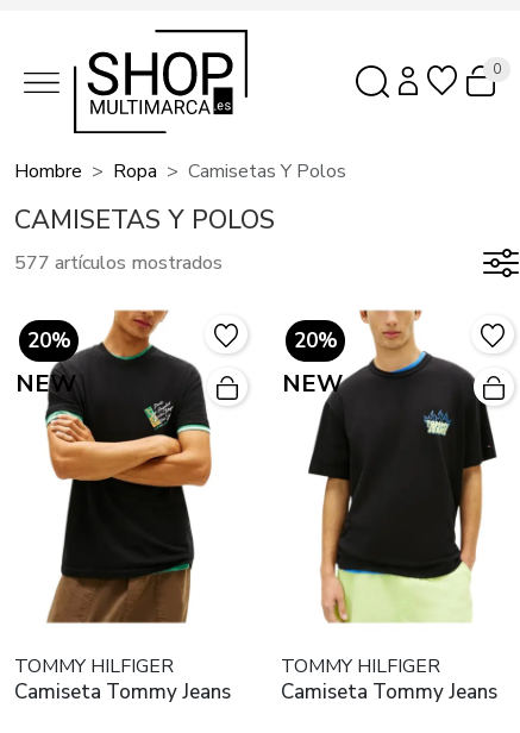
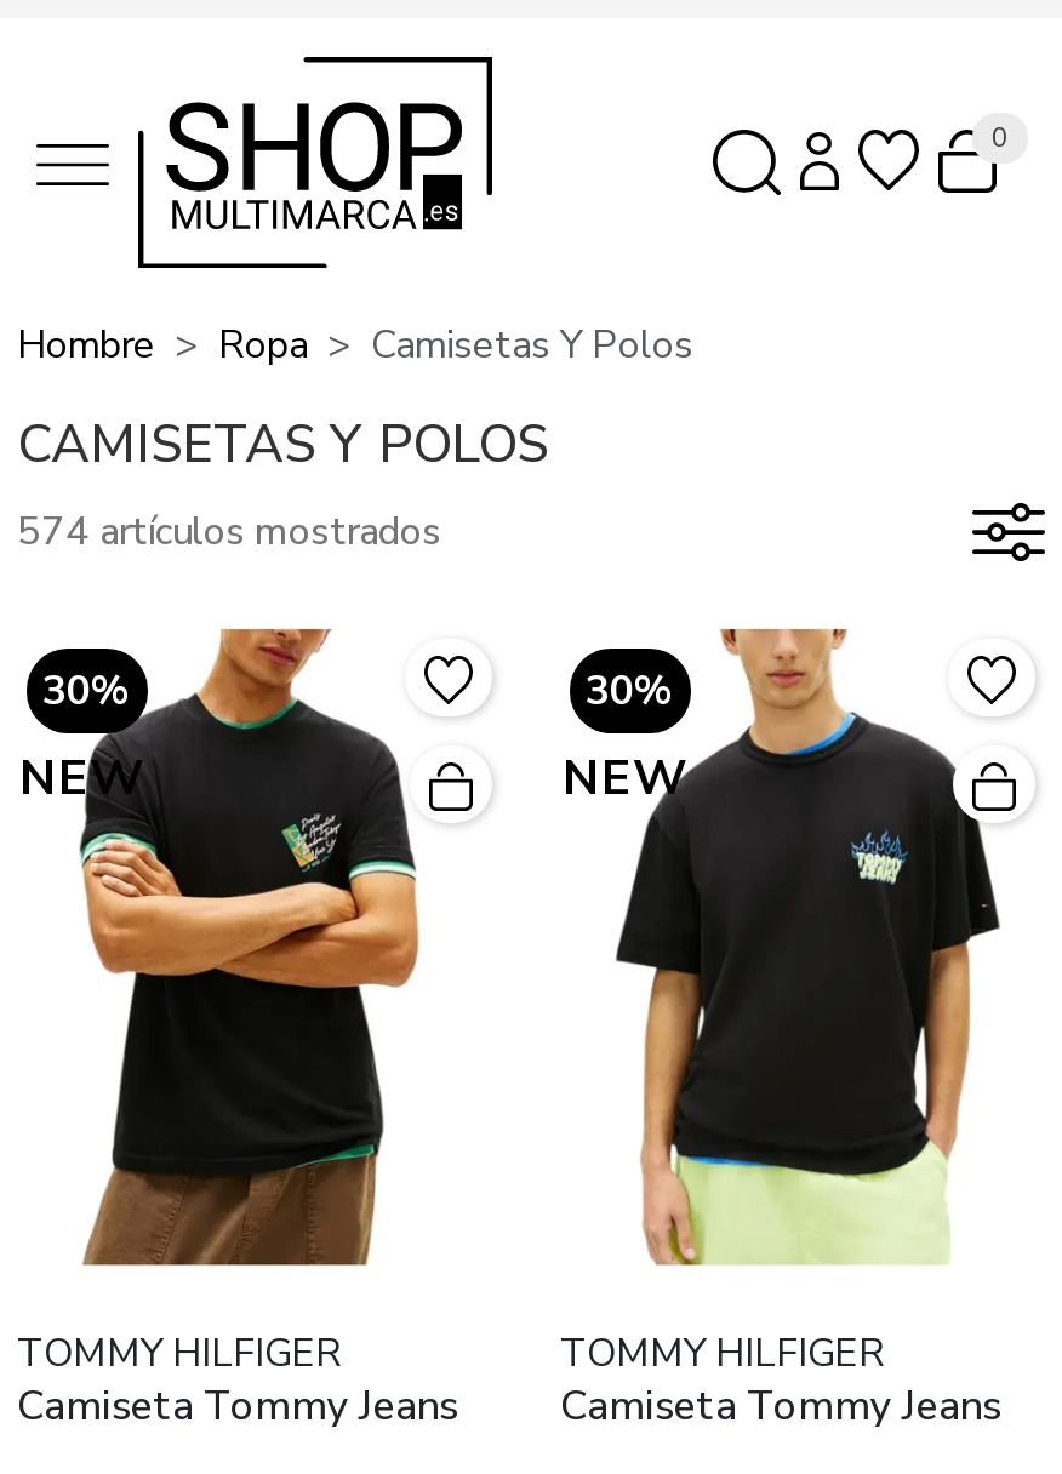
[14,250,223,276] 577 artículos mostrados -> [17,506,441,559] 574 artículos mostrados
[27,327,71,354] 20% -> [42,662,132,718] 30%
[293,327,337,354] 20% -> [586,662,675,718] 30%

